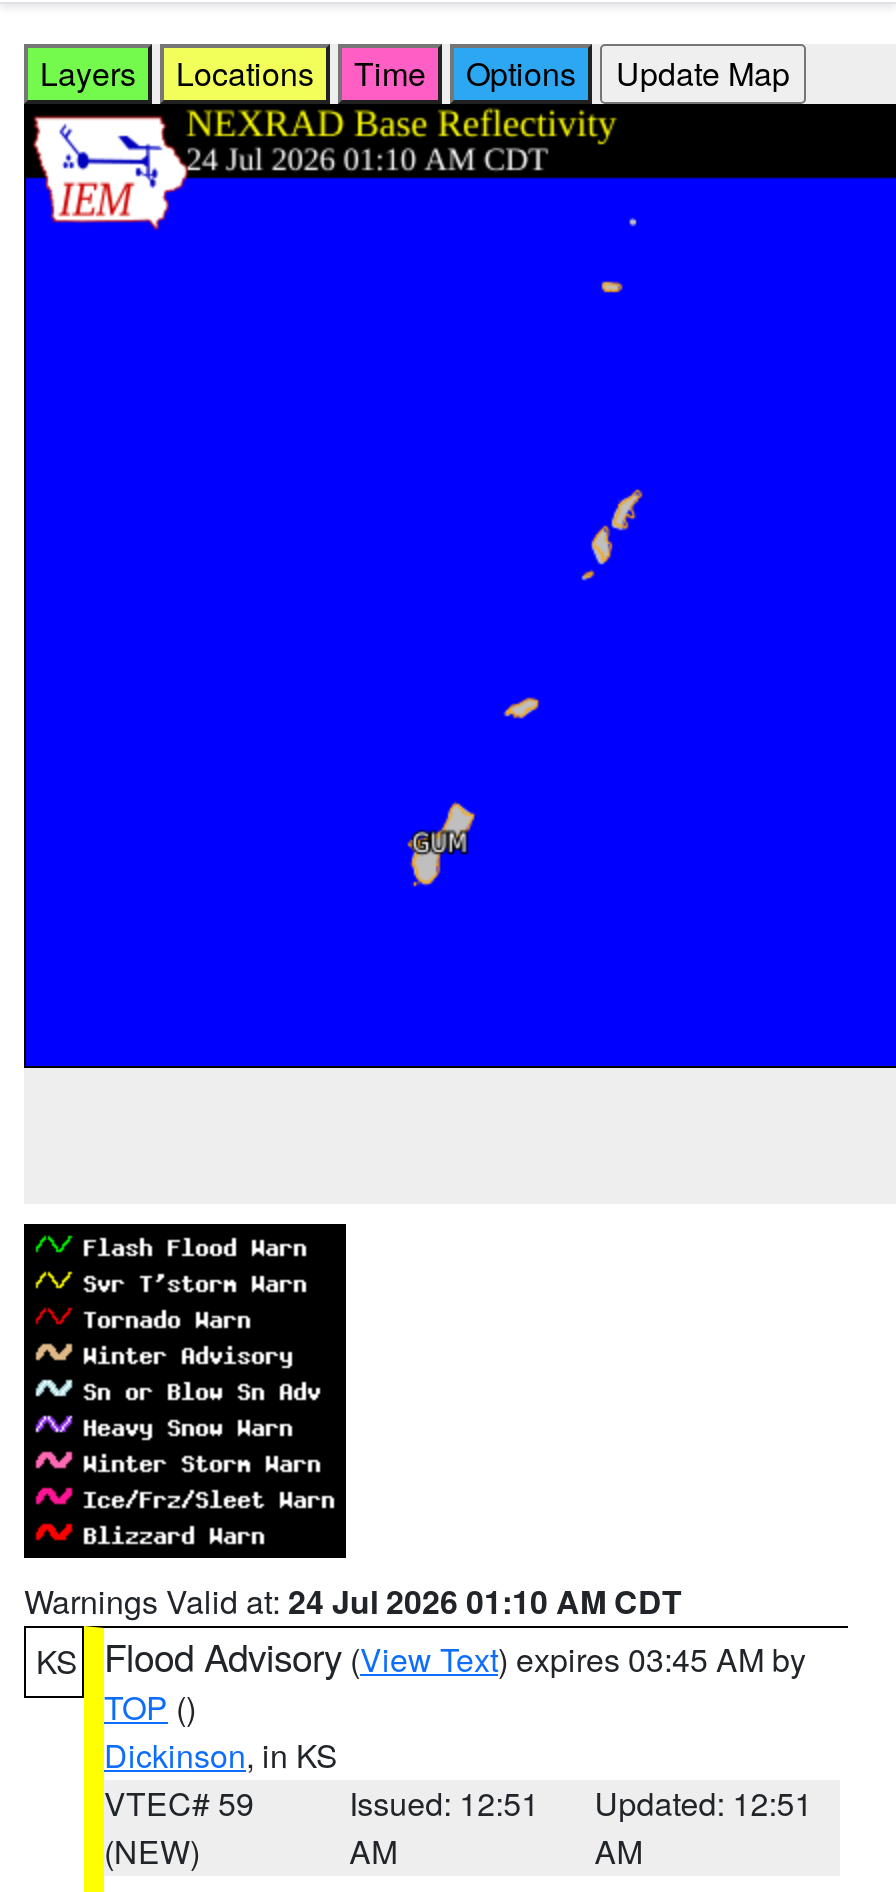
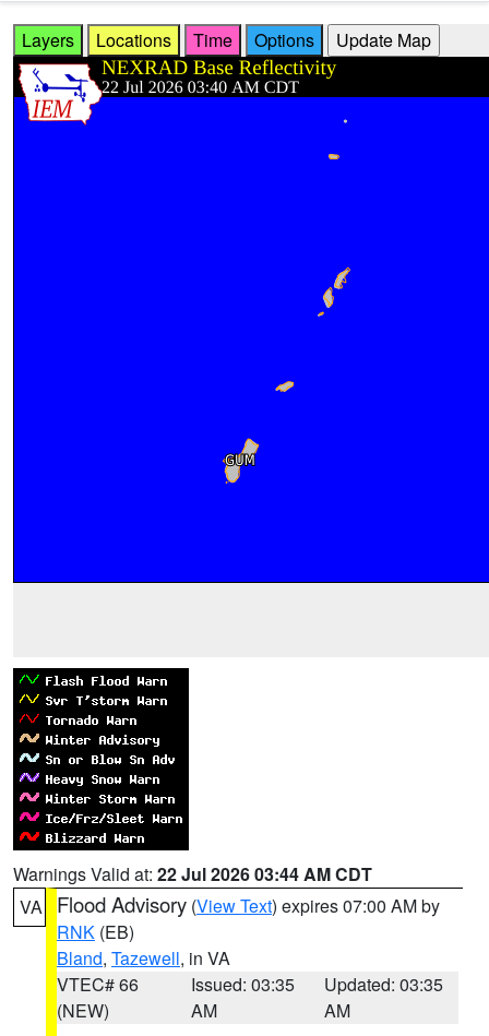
[24,1578,806,1826] Warnings Valid at: 24 Jul 2026 01:10 AM CDT | KS Flood Advisory (View Text) expires 03:45 AM by | TOP () | Dickinson, in KS | VTEC# 59 -> [13,861,440,997] Warnings Valid at: 22 Jul 2026 03:44 AM CDT | VA Flood Advisory (View Text) expires 07:00 AM by | RNK (EB) | Bland, Tazewell, in VA | VTEC# 66
[349,1780,539,1826] Issued: 12:51 -> [191,972,294,997] Issued: 03:35
[594,1780,812,1826] Updated: 12:51 -> [324,972,443,997] Updated: 03:35

